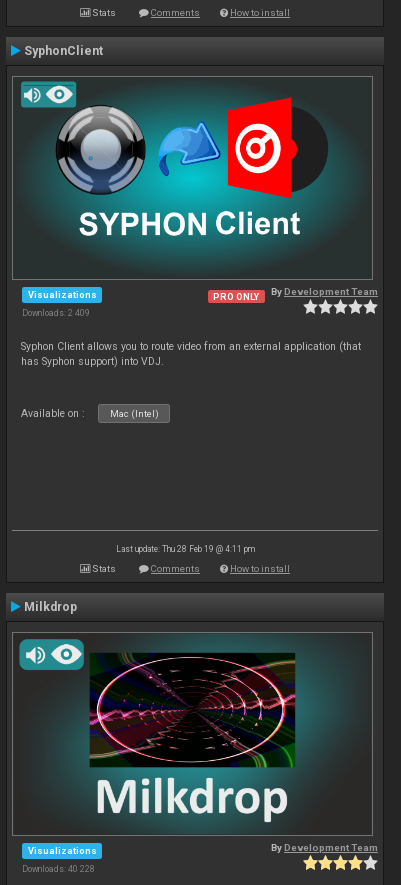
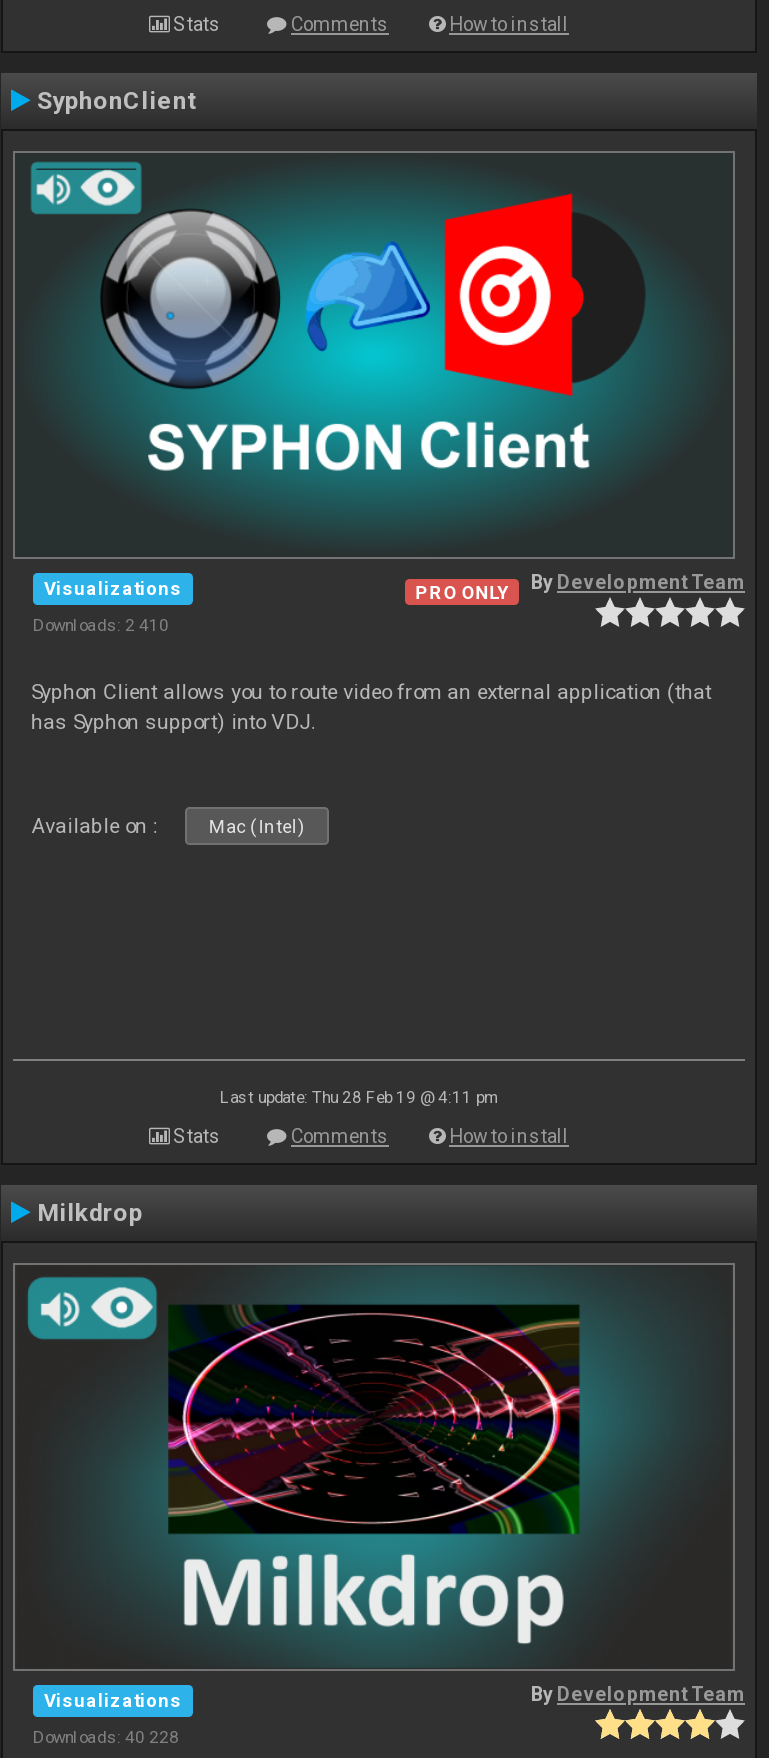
[22,308,90,318] Downloads: 2 409 -> [33,614,169,634] Downloads: 2 410

